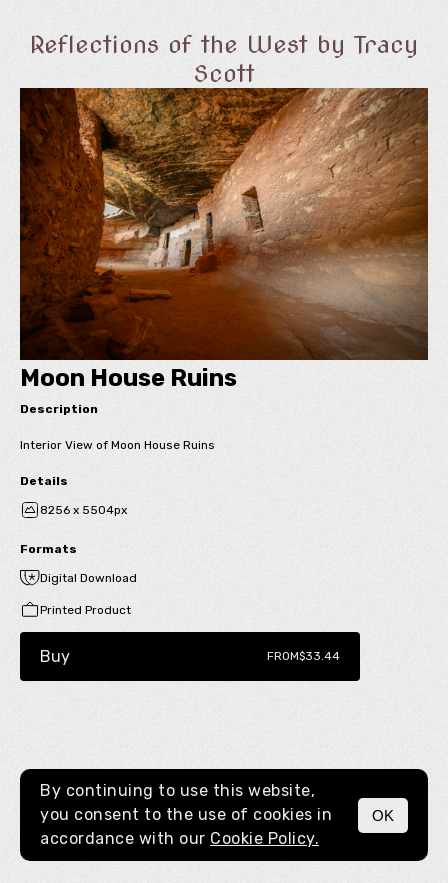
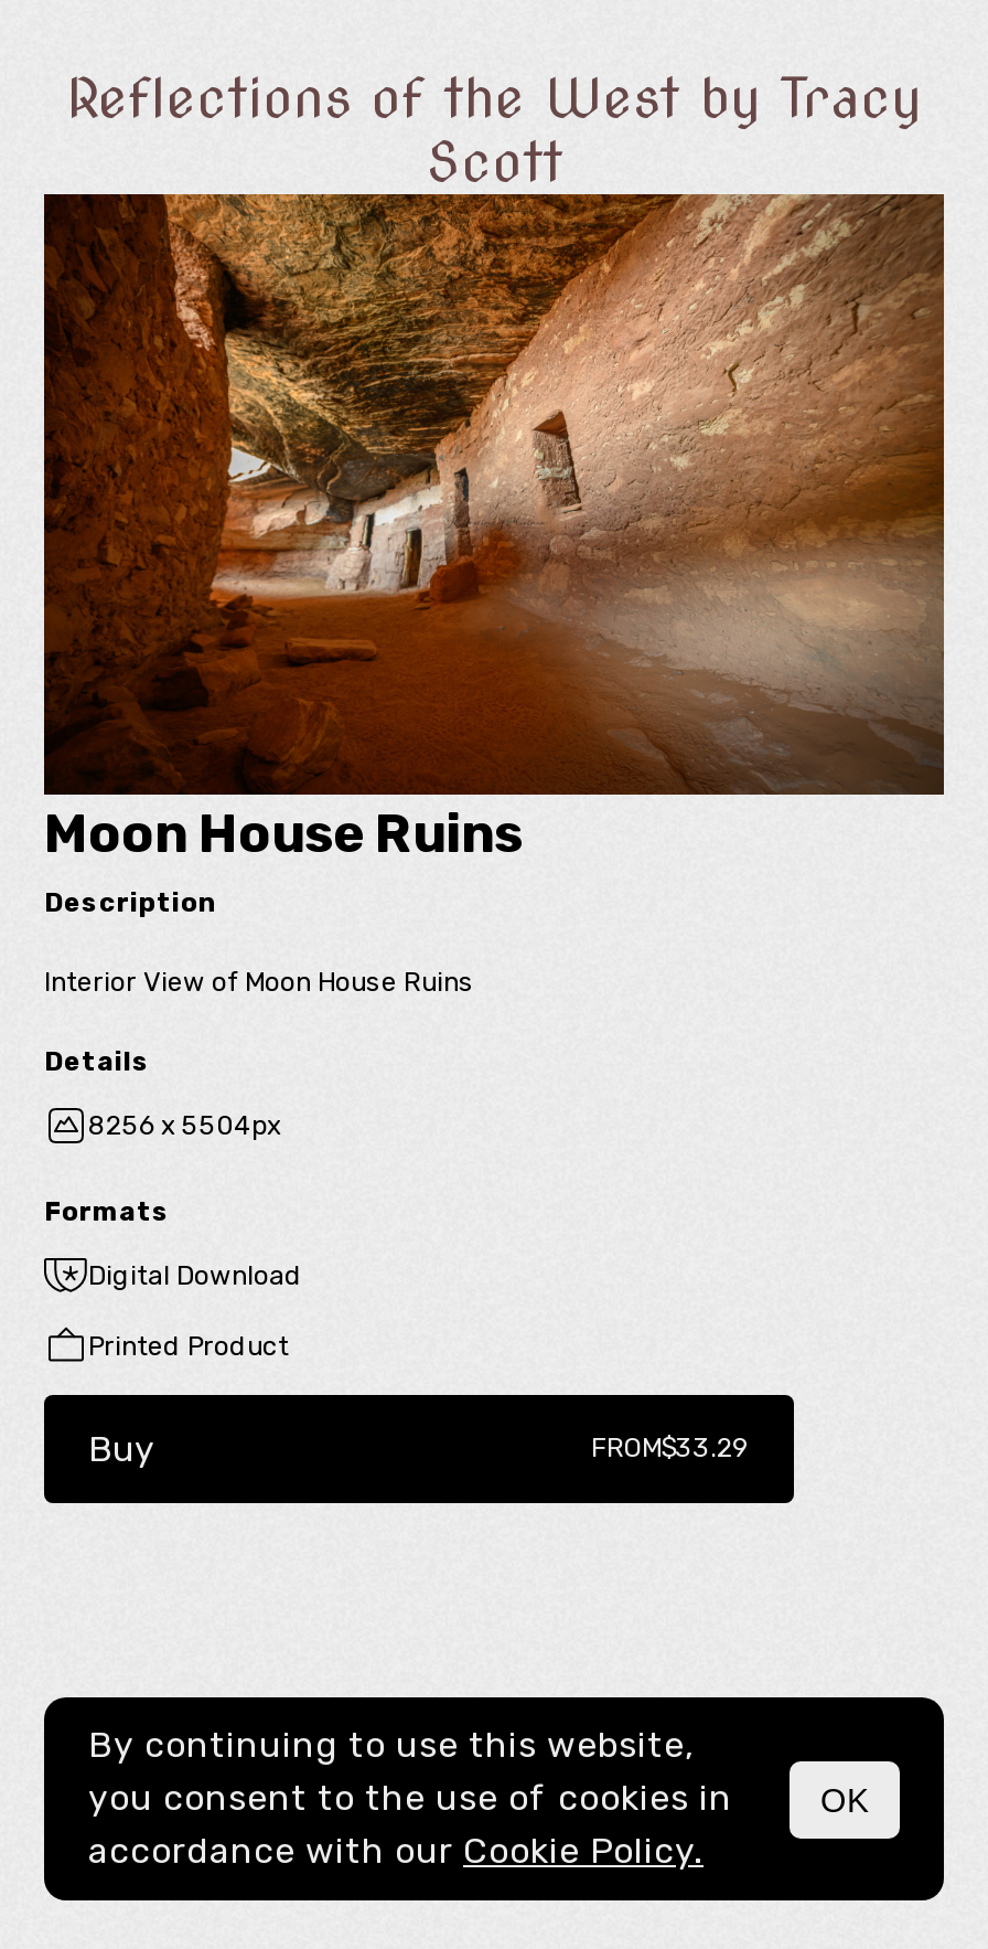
[267,649,340,663] FROM$33.44 -> [591,1433,750,1464] FROM$33.29

